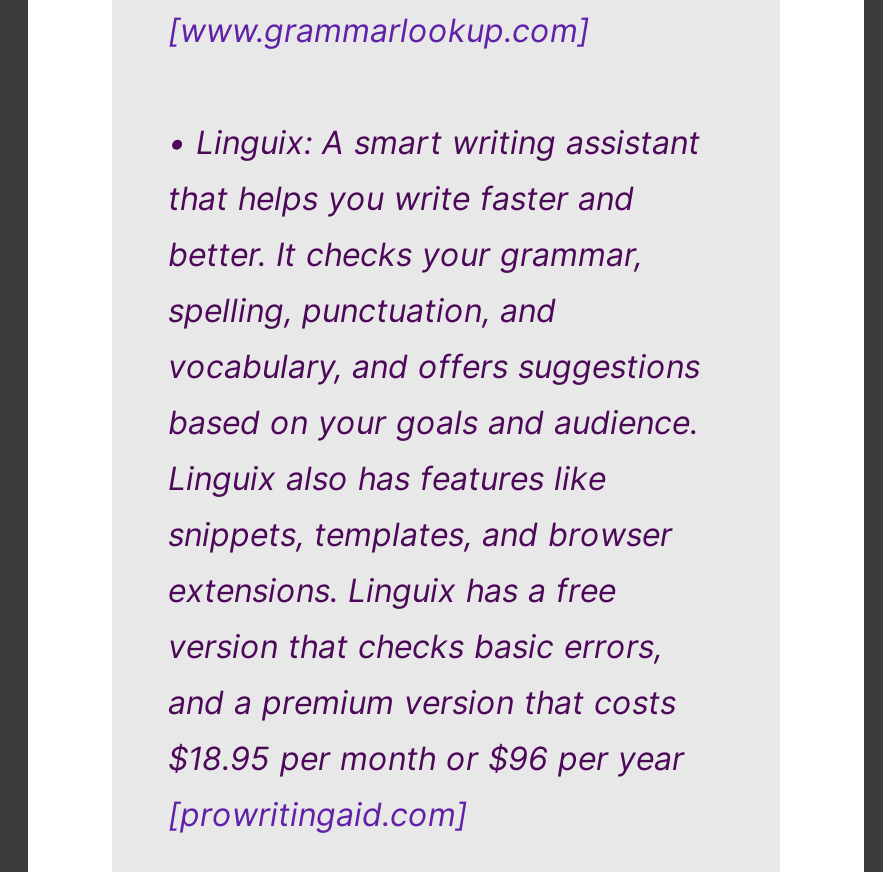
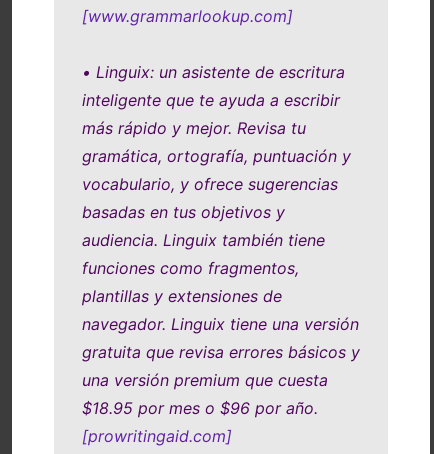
[168,122,700,778] • Linguix: A smart writing assistant | that helps you write faster and | better. It checks your grammar, | spelling, punctuation, and | vocabulary, and offers suggestions | based on your goals and audience. | Linguix also has features like | snippets, templates, and browser | extensions. Linguix has a free | version that checks basic errors, | and a premium version that costs | $18.95 per month or $96 per year -> [82,62,360,418] • Linguix: un asistente de escritura | inteligente que te ayuda a escribir | más rápido y mejor. Revisa tu | gramática, ortografía, puntuación y | vocabulario, y ofrece sugerencias | basadas en tus objetivos y | audiencia. Linguix también tiene | funciones como fragmentos, | plantillas y extensiones de | navegador. Linguix tiene una versión | gratuita que revisa errores básicos y | una versión premium que cuesta | $18.95 por mes o $96 por año.

